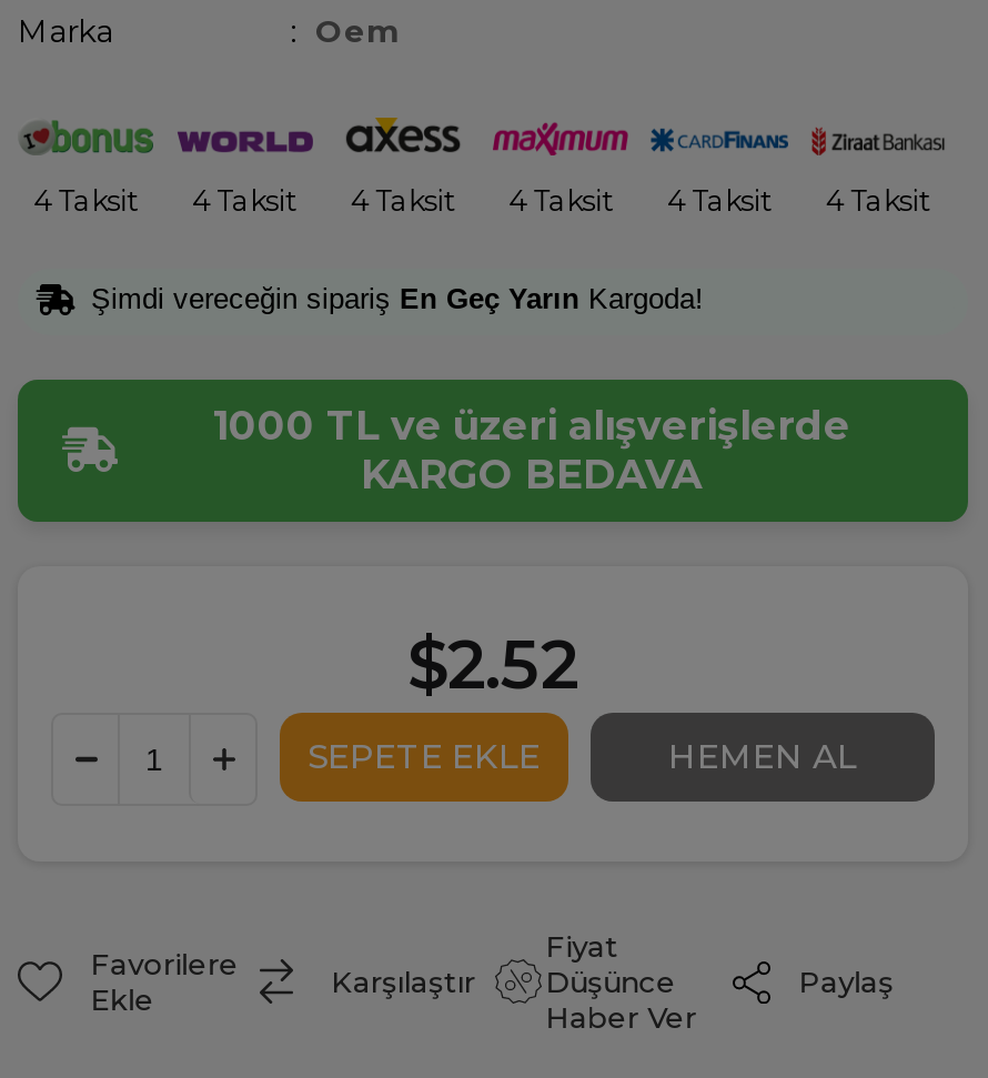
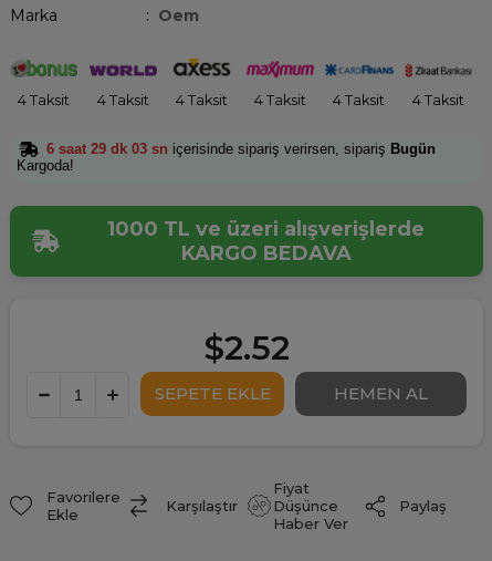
[91,281,704,314] Şimdi vereceğin sipariş En Geç Yarın Kargoda! -> [17,140,436,174] 6 saat 29 dk 03 sn içerisinde sipariş verirsen, sipariş Bugün | Kargoda!

